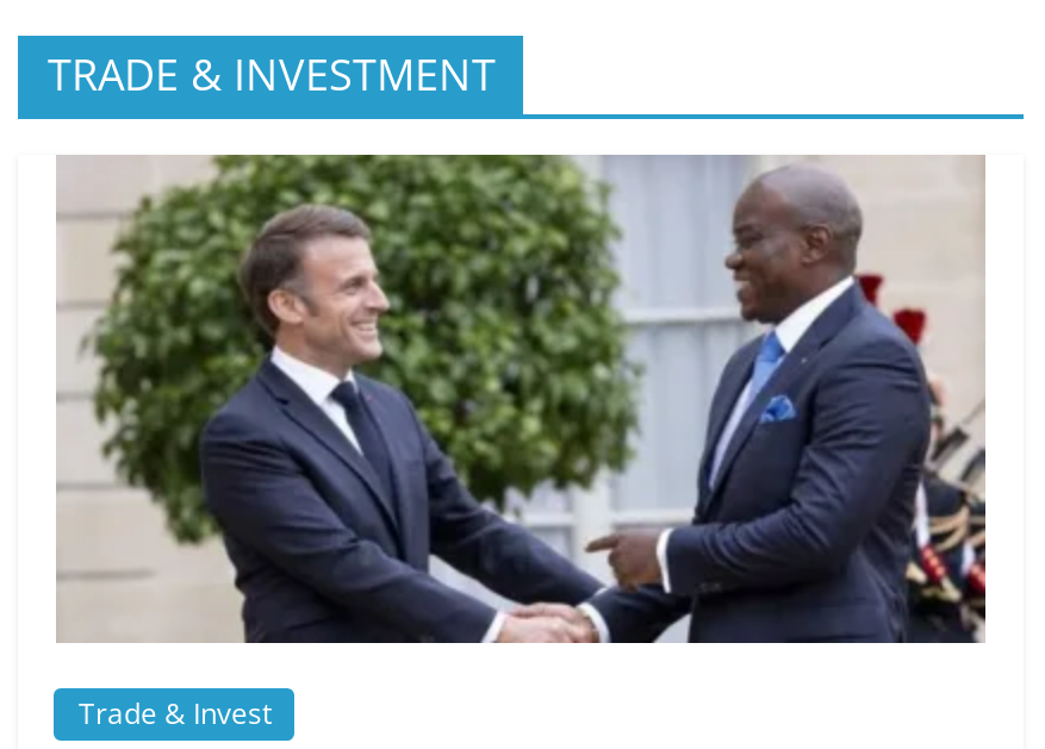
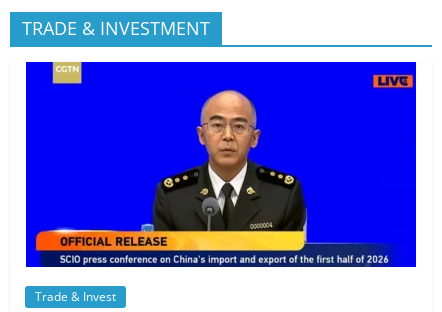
[56,151,988,647] [image] -> [25,61,417,268] [image]

